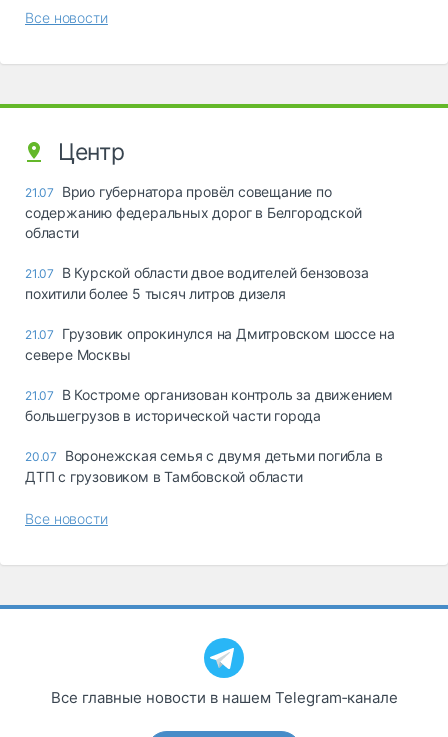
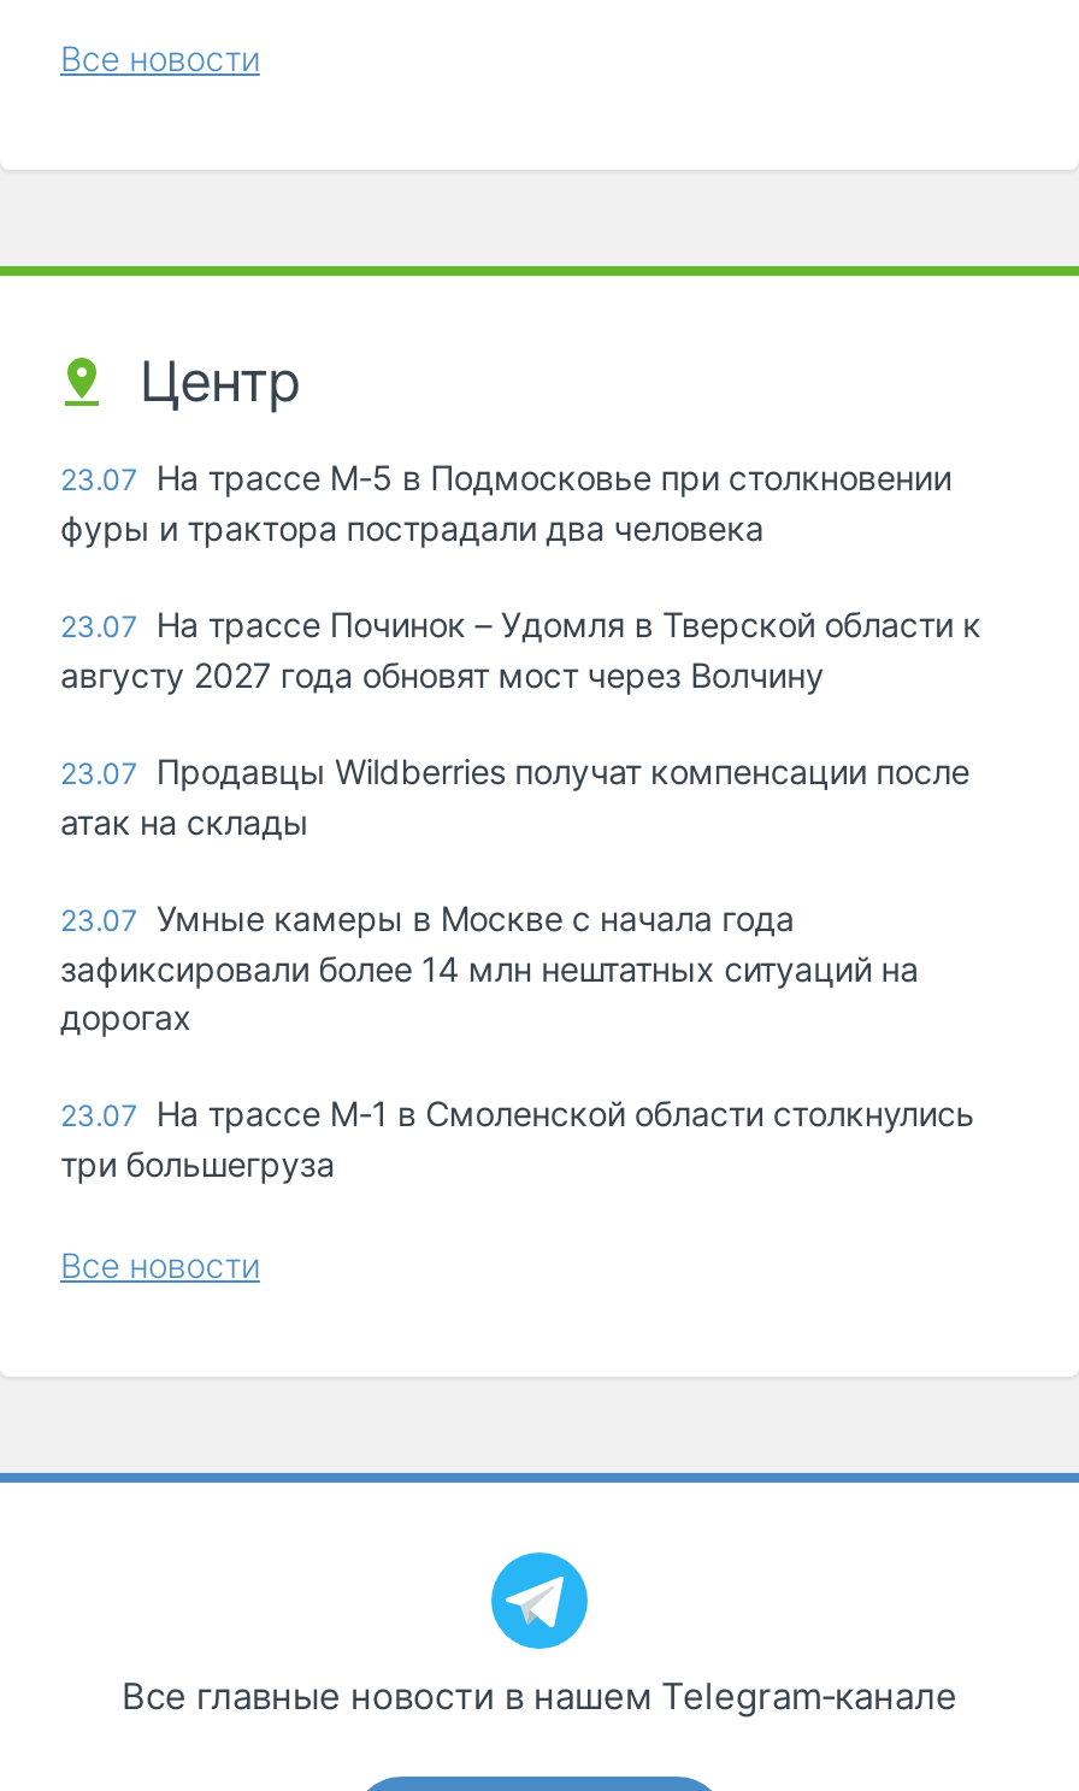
[25,183,361,241] 21.07 Врио губернатора провёл совещание по | содержанию федеральных дорог в Белгородской | области -> [60,457,951,548] 23.07 На трассе М-5 в Подмосковье при столкновении | фуры и трактора пострадали два человека
[25,264,368,302] 21.07 В Курской области двое водителей бензовоза | похитили более 5 тысяч литров дизеля -> [60,604,981,695] 23.07 На трассе Починок – Удомля в Тверской области к | августу 2027 года обновят мост через Волчину
[25,325,395,363] 21.07 Грузовик опрокинулся на Дмитровском шоссе на | севере Москвы -> [60,751,970,842] 23.07 Продавцы Wildberries получат компенсации после | атак на склады
[25,386,393,424] 21.07 В Костроме организован контроль за движением | большегрузов в исторической части города -> [60,898,919,1037] 23.07 Умные камеры в Москве с начала года | зафиксировали более 14 млн нештатных ситуаций на | дорогах
[25,447,382,485] 20.07 Воронежская семья с двумя детьми погибла в | ДТП с грузовиком в Тамбовской области -> [60,1093,974,1184] 23.07 На трассе М-1 в Смоленской области столкнулись | три большегруза

